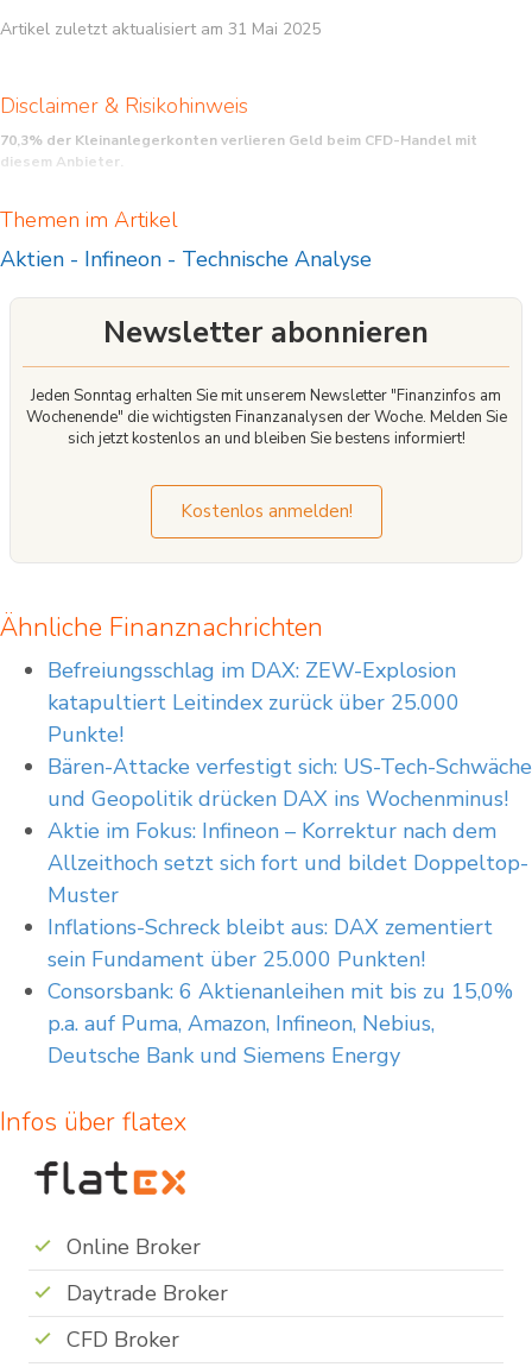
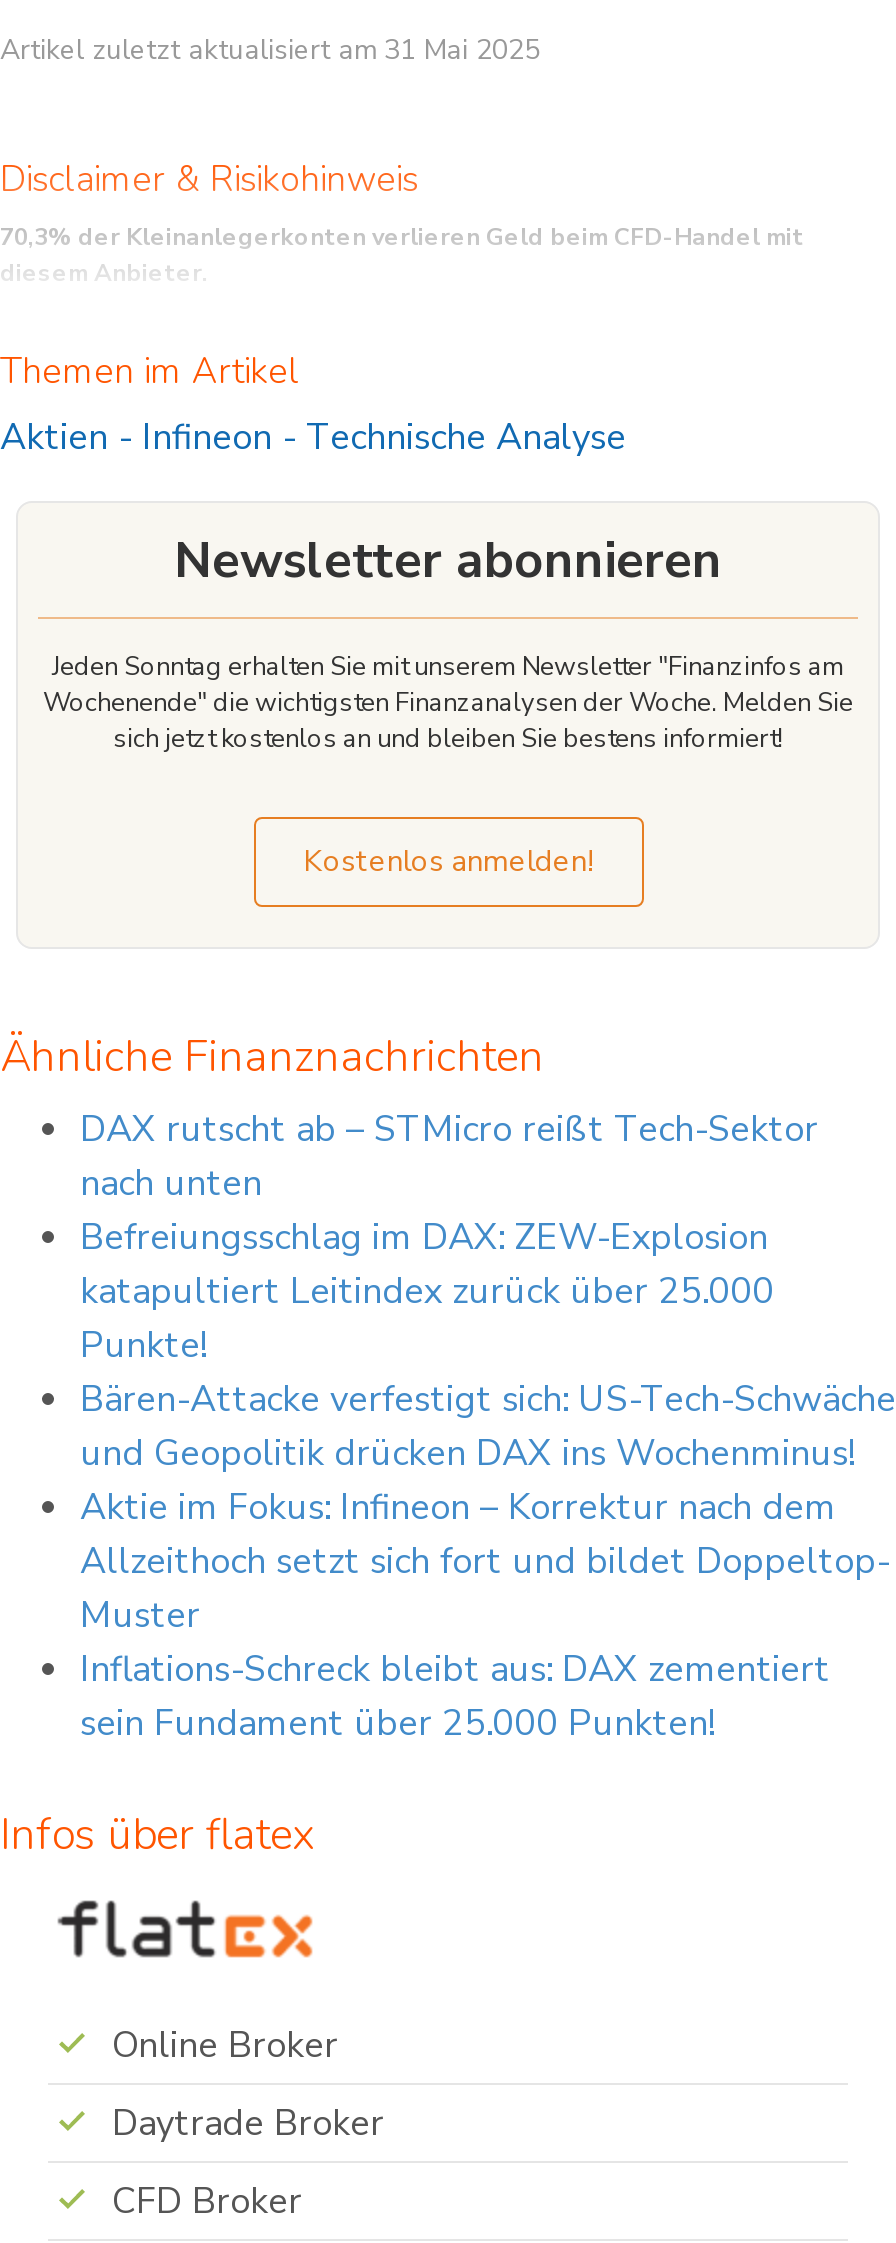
none -> [80,1106,818,1208] DAX rutscht ab – STMicro reißt Tech-Sektor | nach unten
moved [47,657,532,974] -> [80,1214,896,1748]: Befreiungsschlag im DAX: ZEW-Explosion | katapultiert Leitindex zurück über 25.000 | Punkte! | ... | Inflations-Schreck bleibt aus: DAX zementiert | sein Fundament über 25.000 Punkten!
[47,977,513,1070] Consorsbank: 6 Aktienanleihen mit bis zu 15,0% | p.a. auf Puma, Amazon, Infineon, Nebius, | Deutsche Bank und Siemens Energy -> none

